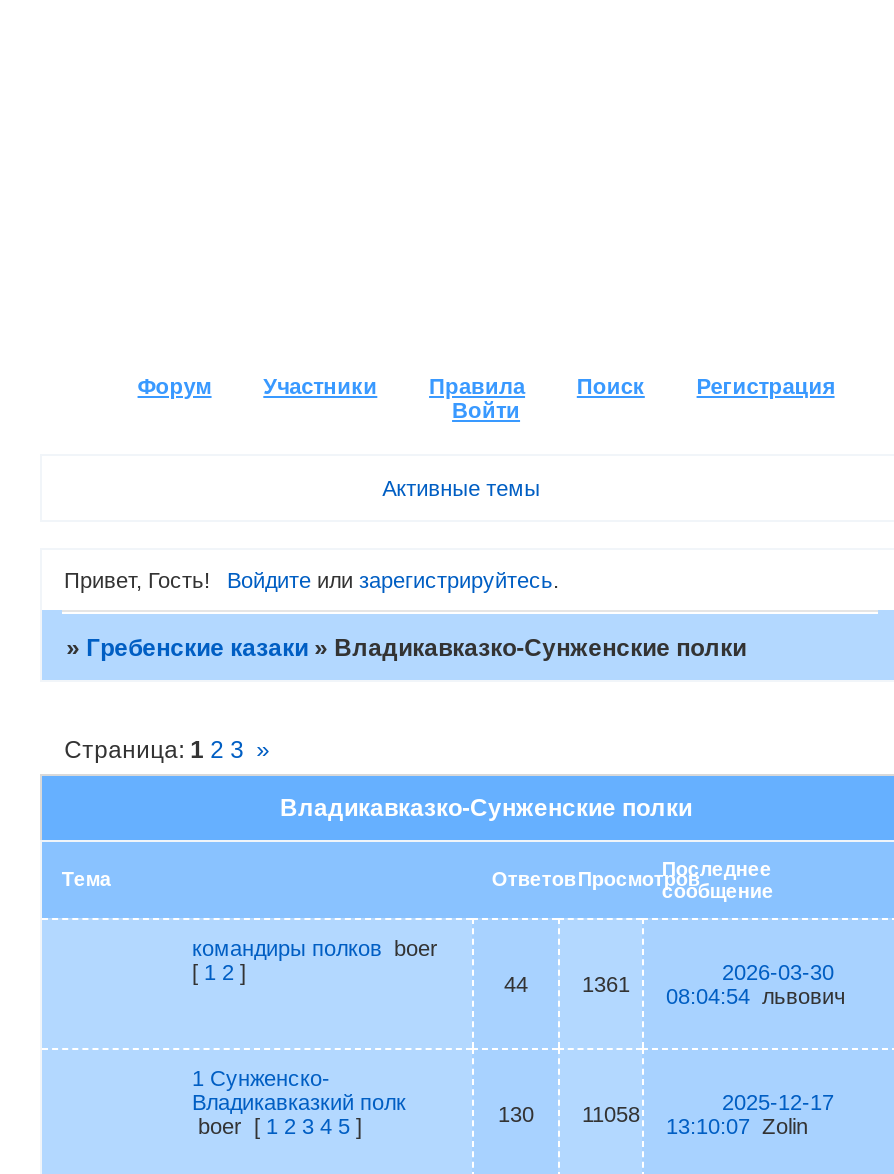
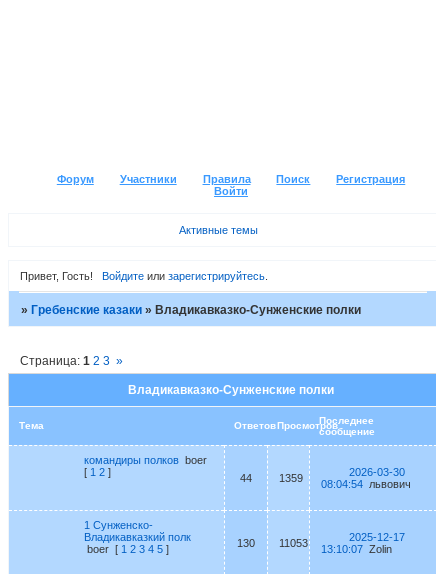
[582,972,846,1008] 1361 08:04:54 львович -> [279,472,411,490] 1359 08:04:54 львович
[498,1102,808,1138] 130 11058 13:10:07 Zolin -> [237,537,392,555] 130 11053 13:10:07 Zolin

